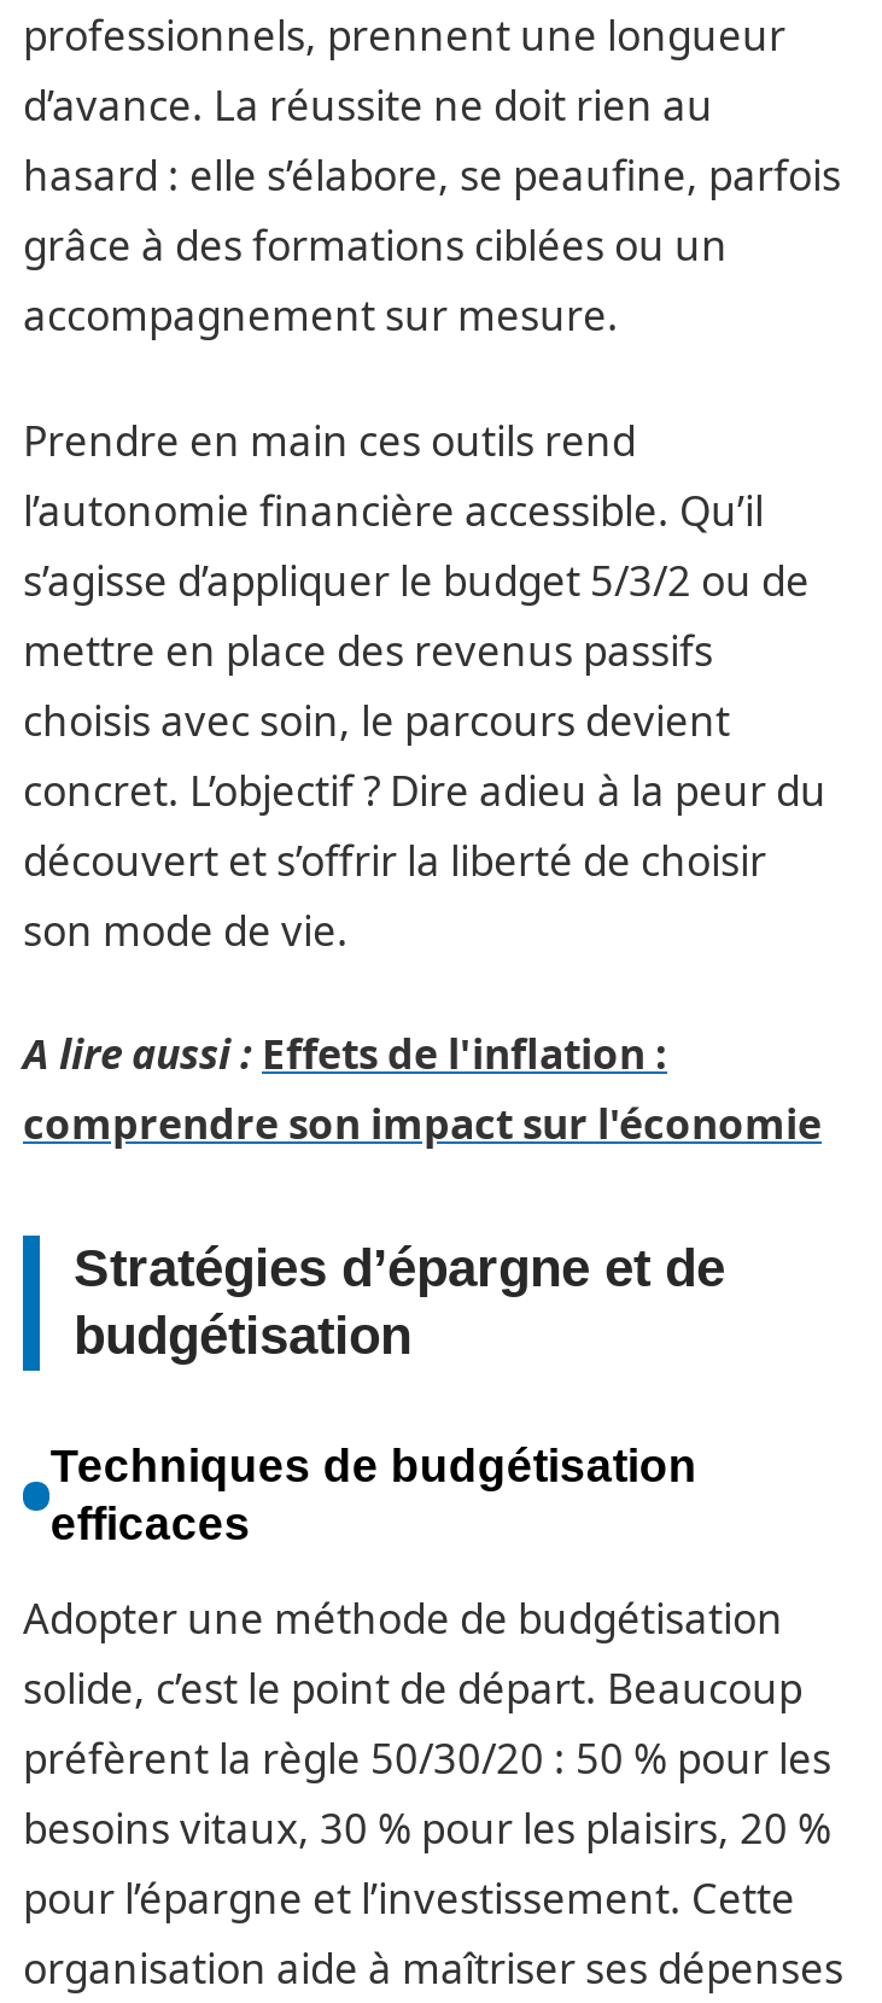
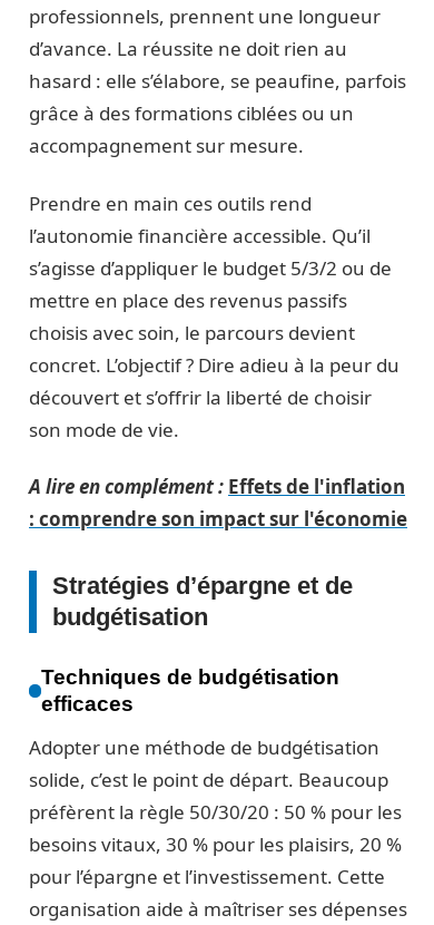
[23,1026,822,1151] A lire aussi : Effets de l'inflation : | comprendre son impact sur l'économie -> [29,474,407,532] A lire en complément : Effets de l'inflation | : comprendre son impact sur l'économie

